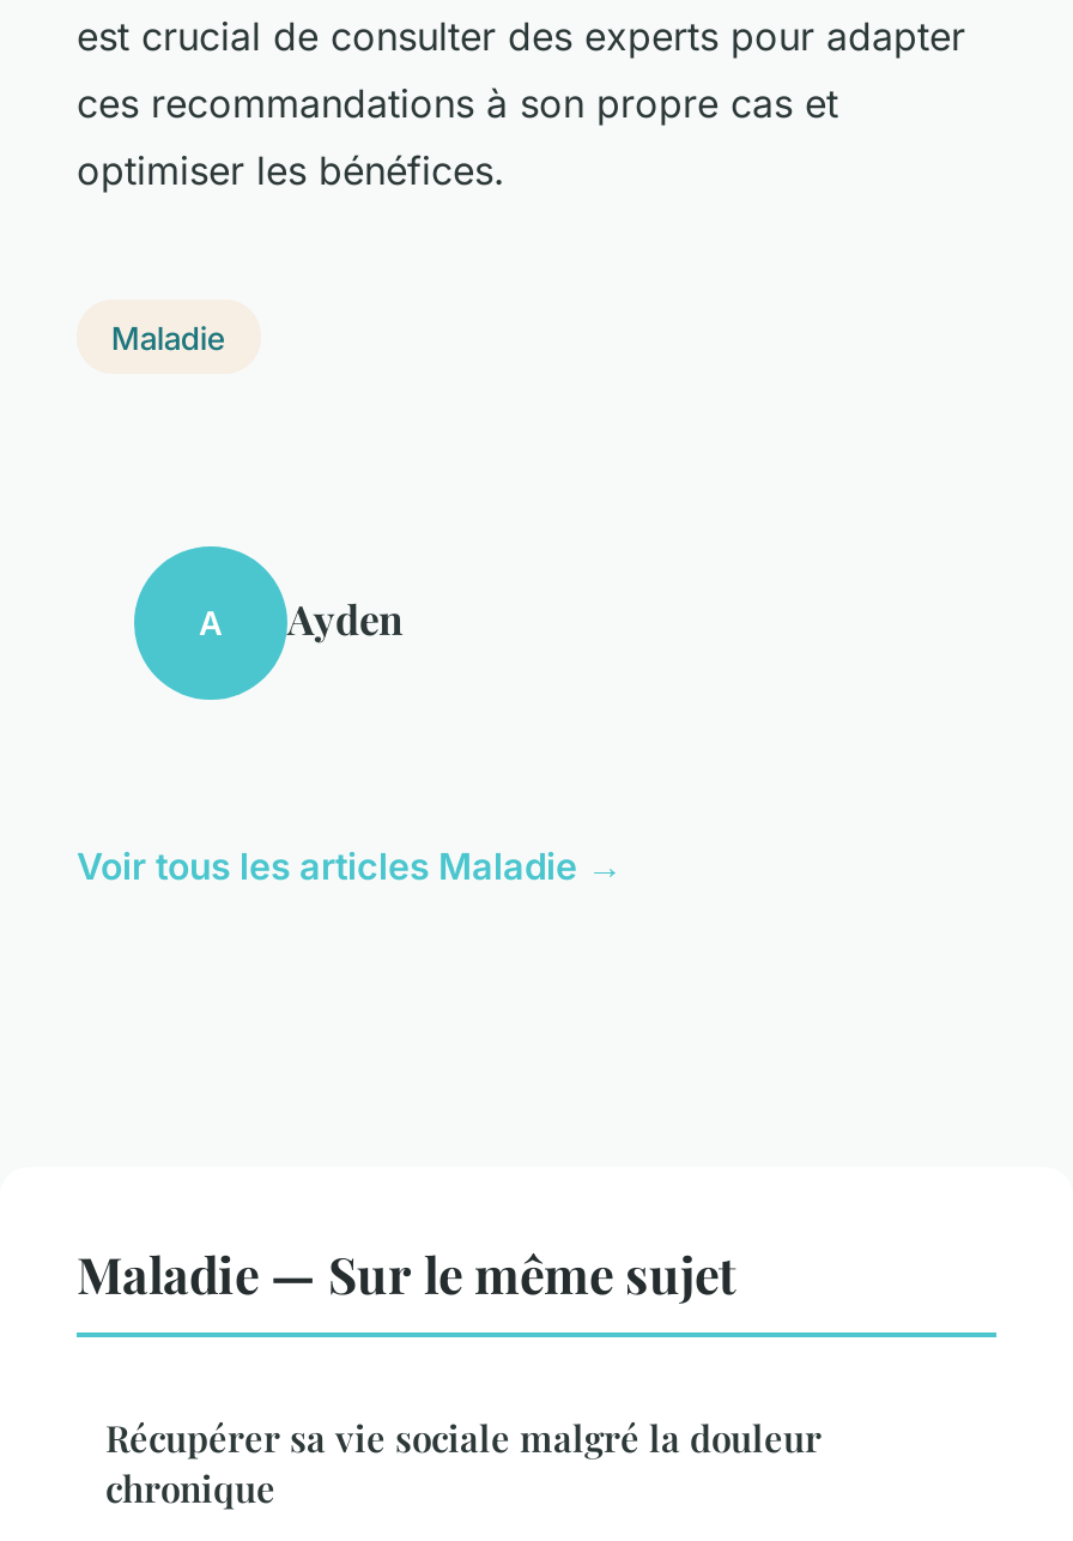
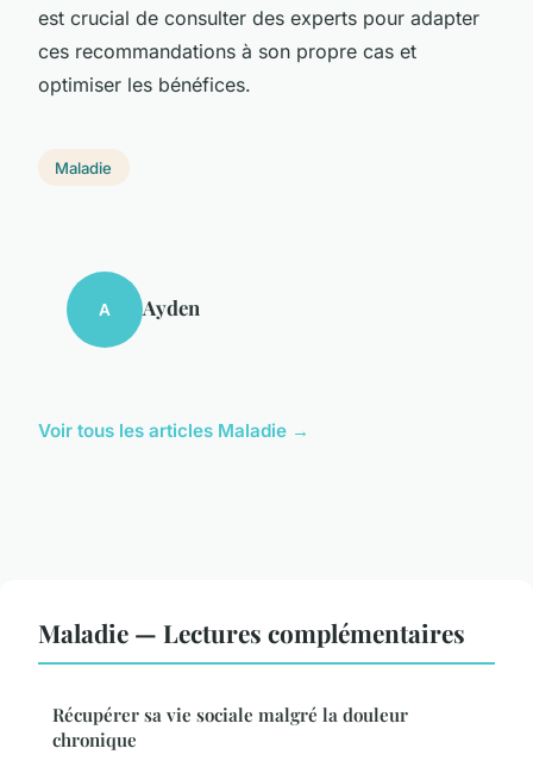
[77,1240,735,1307] Maladie — Sur le même sujet -> [38,616,465,650] Maladie — Lectures complémentaires

